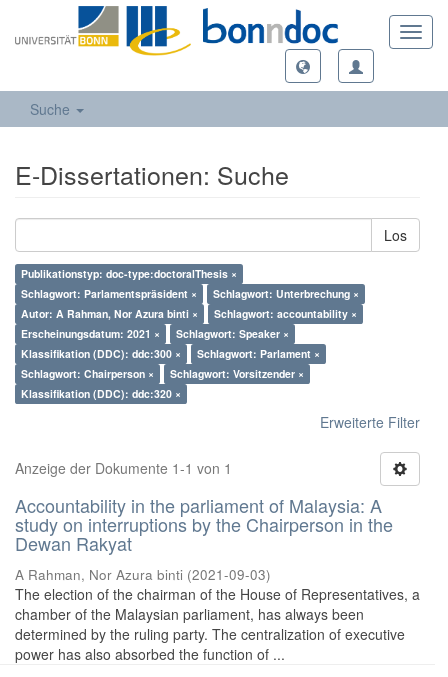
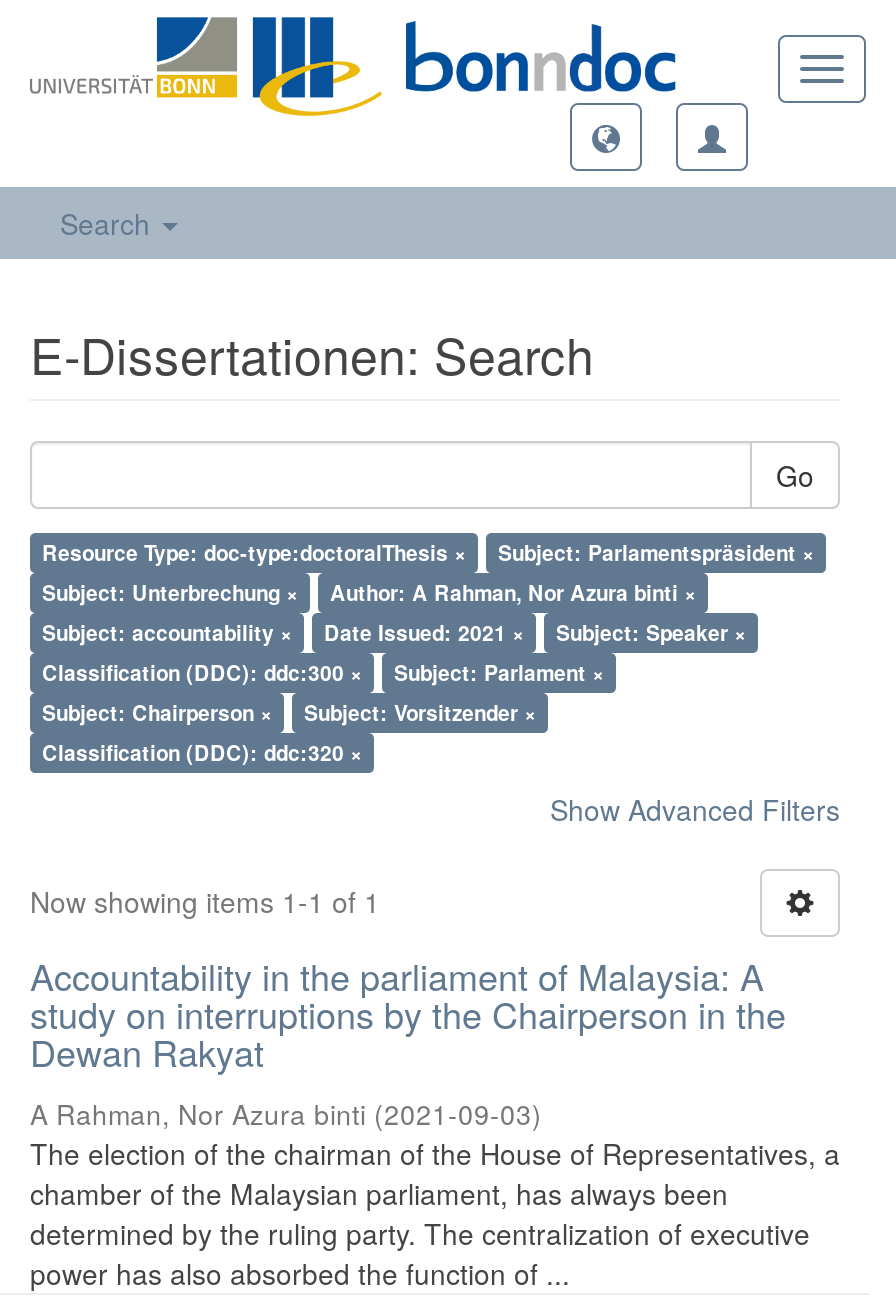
[30,99,74,119] Suche -> [60,203,158,243] Search
[15,156,289,192] E-Dissertationen: Suche -> [30,317,594,389] E-Dissertationen: Search
[384,225,407,245] Los -> [776,455,814,495] Go
[21,266,359,401] Publikationstyp: doc-type:doctoralThesis × | Schlagwort: Parlamentspräsident × | Schlagwort: Unterbrechung × | Autor: A Rahman, Nor Azura binti × | Schlagwort: accountability × | Erscheinungsdatum: 2021 × | Schlagwort: Speaker × | Klassifikation (DDC): ddc:300 × | Schlagwort: Parlament × | Schlagwort: Chairperson × | Schlagwort: Vorsitzender × | Klassifikation (DDC): ddc:320 × -> [42,537,814,767] Resource Type: doc-type:doctoralThesis × | Subject: Parlamentspräsident × | Subject: Unterbrechung × | Author: A Rahman, Nor Azura binti × | Subject: accountability × | Date Issued: 2021 × | Subject: Speaker × | Classification (DDC): ddc:300 × | Subject: Parlament × | Subject: Chairperson × | Subject: Vorsitzender × | Classification (DDC): ddc:320 ×
[320,412,420,432] Erweiterte Filter -> [550,789,840,829] Show Advanced Filters
[15,458,232,478] Anzeige der Dokumente 1-1 von 1 -> [30,881,380,921] Now showing items 1-1 of 1

